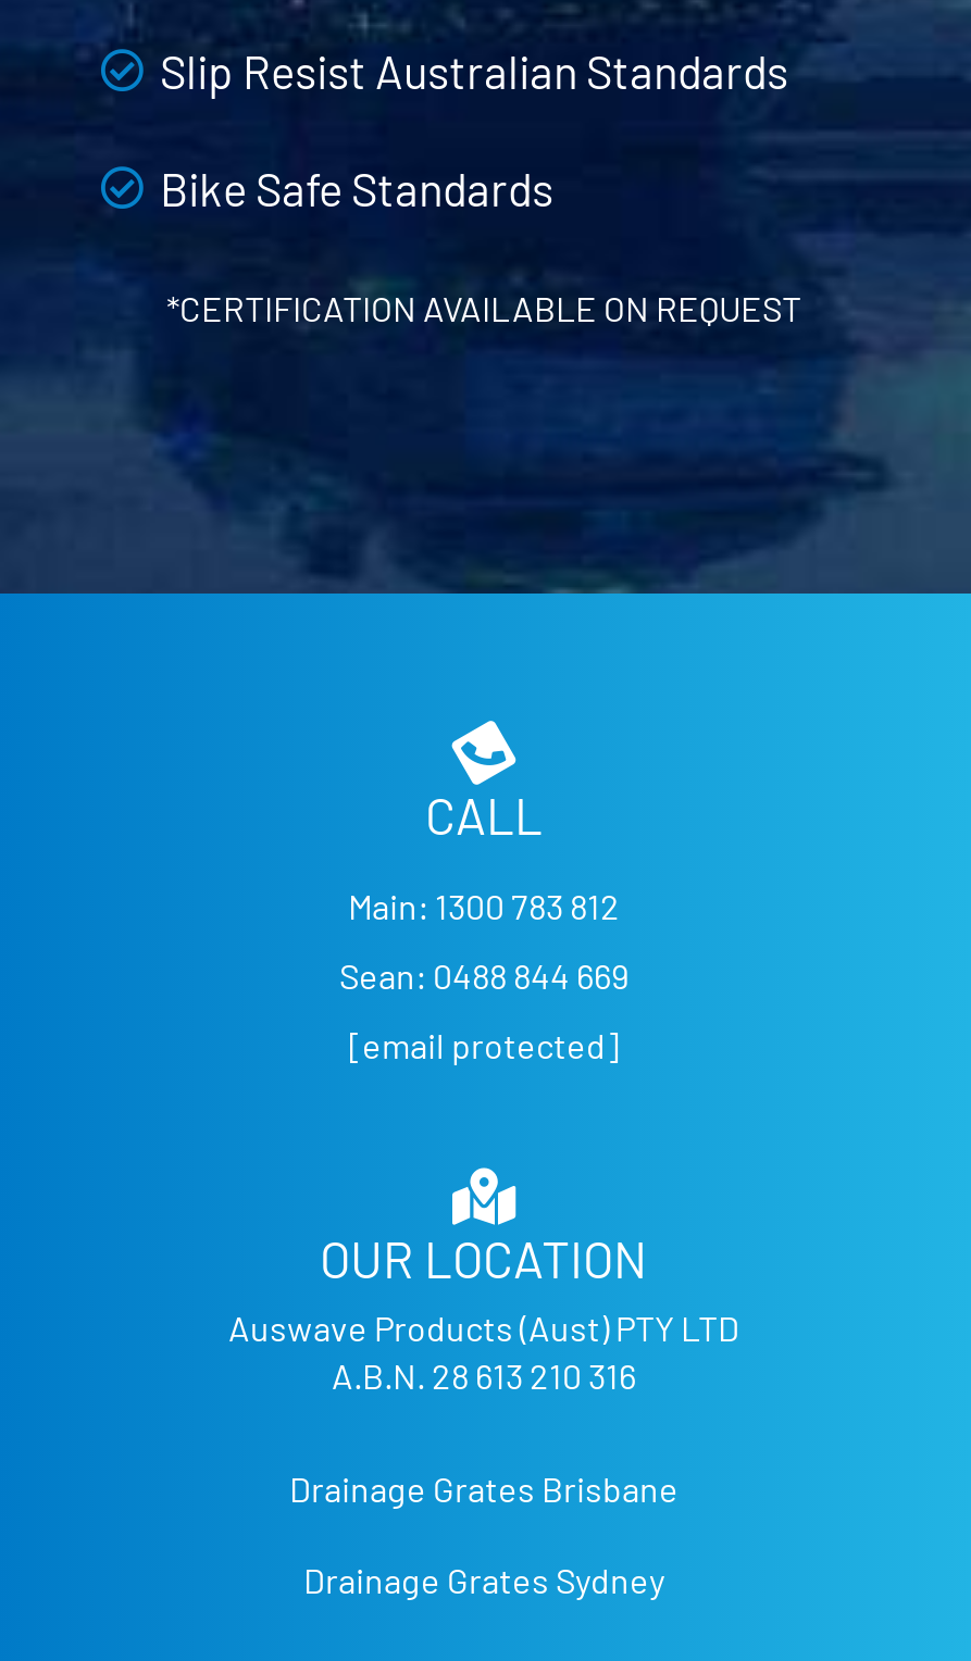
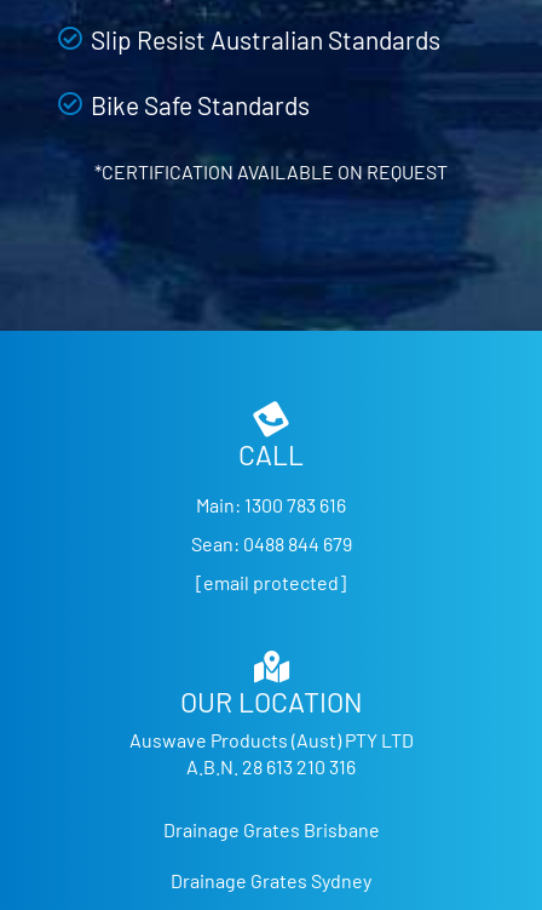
[348,885,620,926] Main: 1300 783 812 -> [196,493,346,516] Main: 1300 783 616
[339,954,628,996] Sean: 0488 844 669 -> [191,532,351,555] Sean: 0488 844 679

